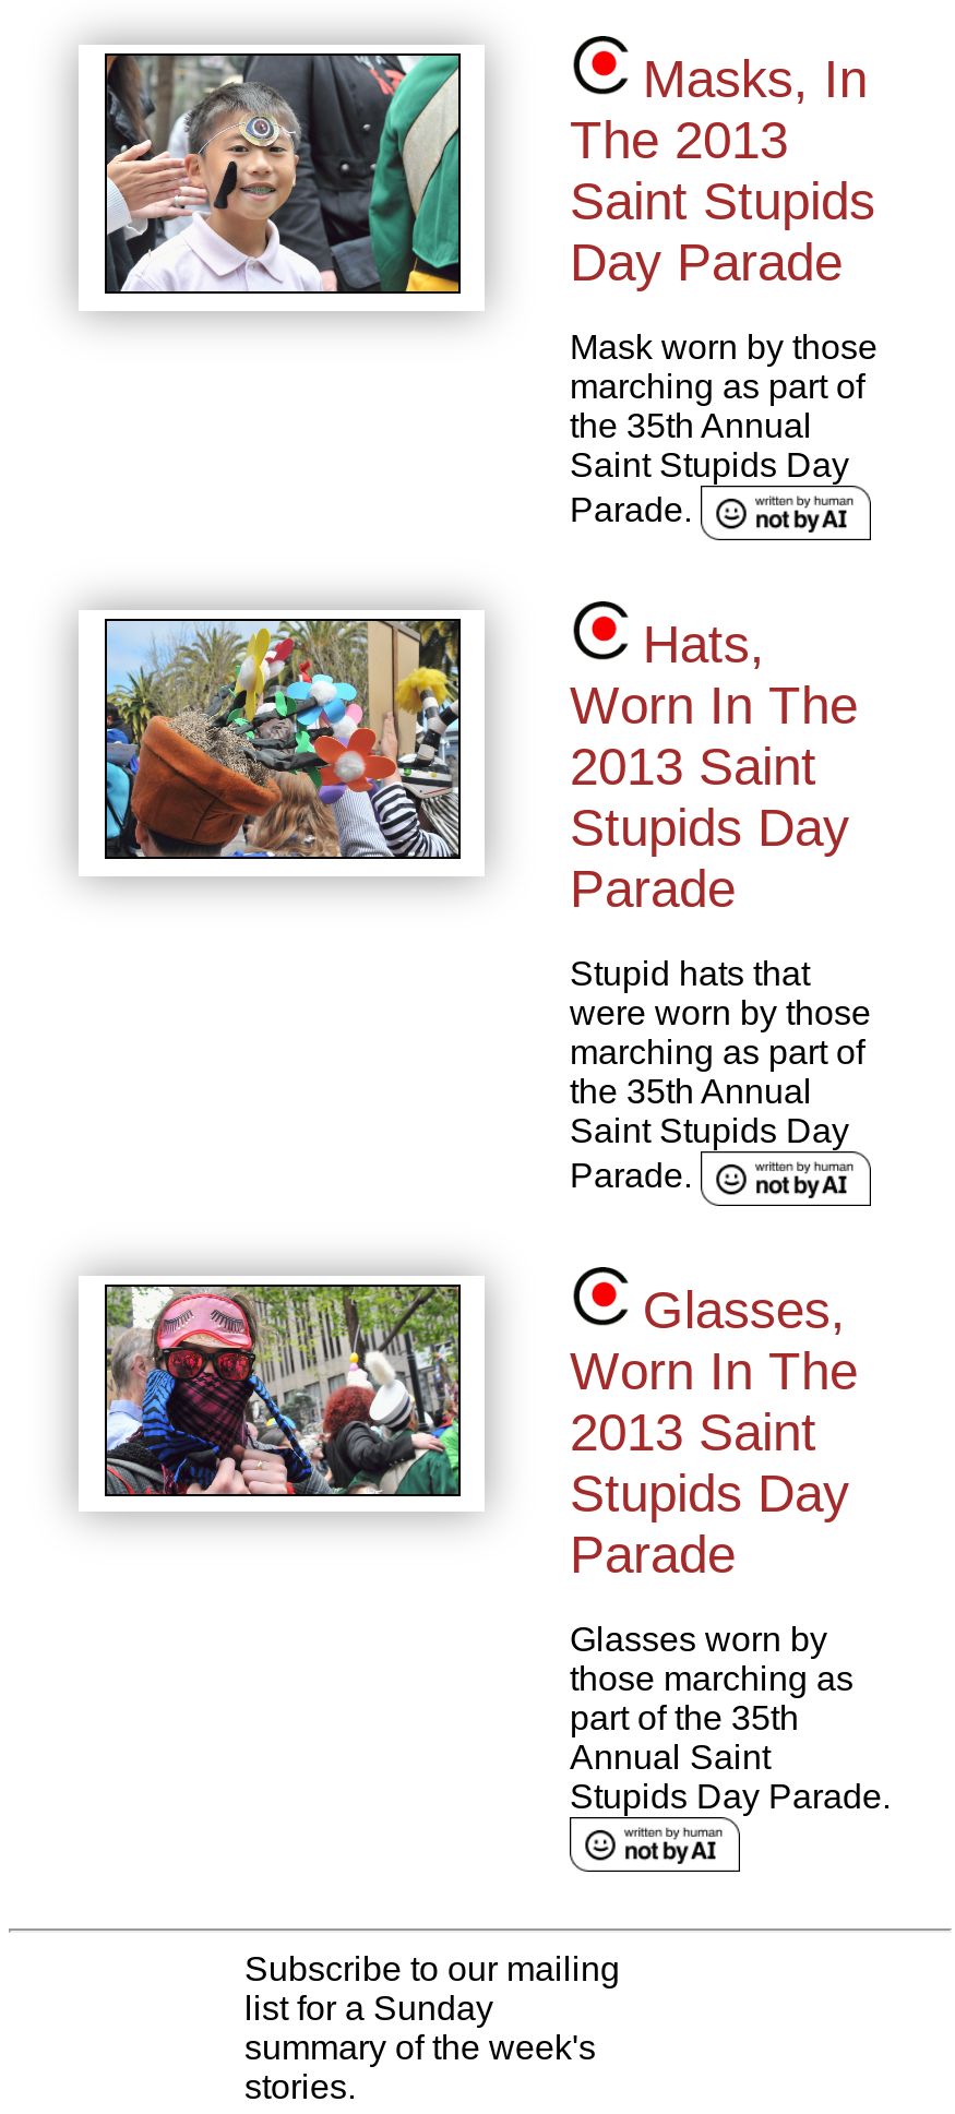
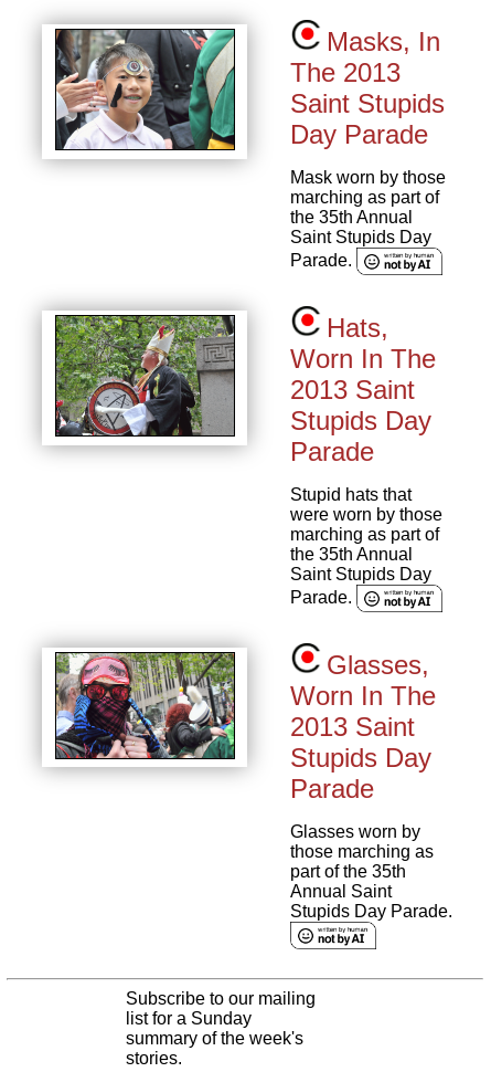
[105,619,461,859] [image] -> [55,315,235,437] [image]

